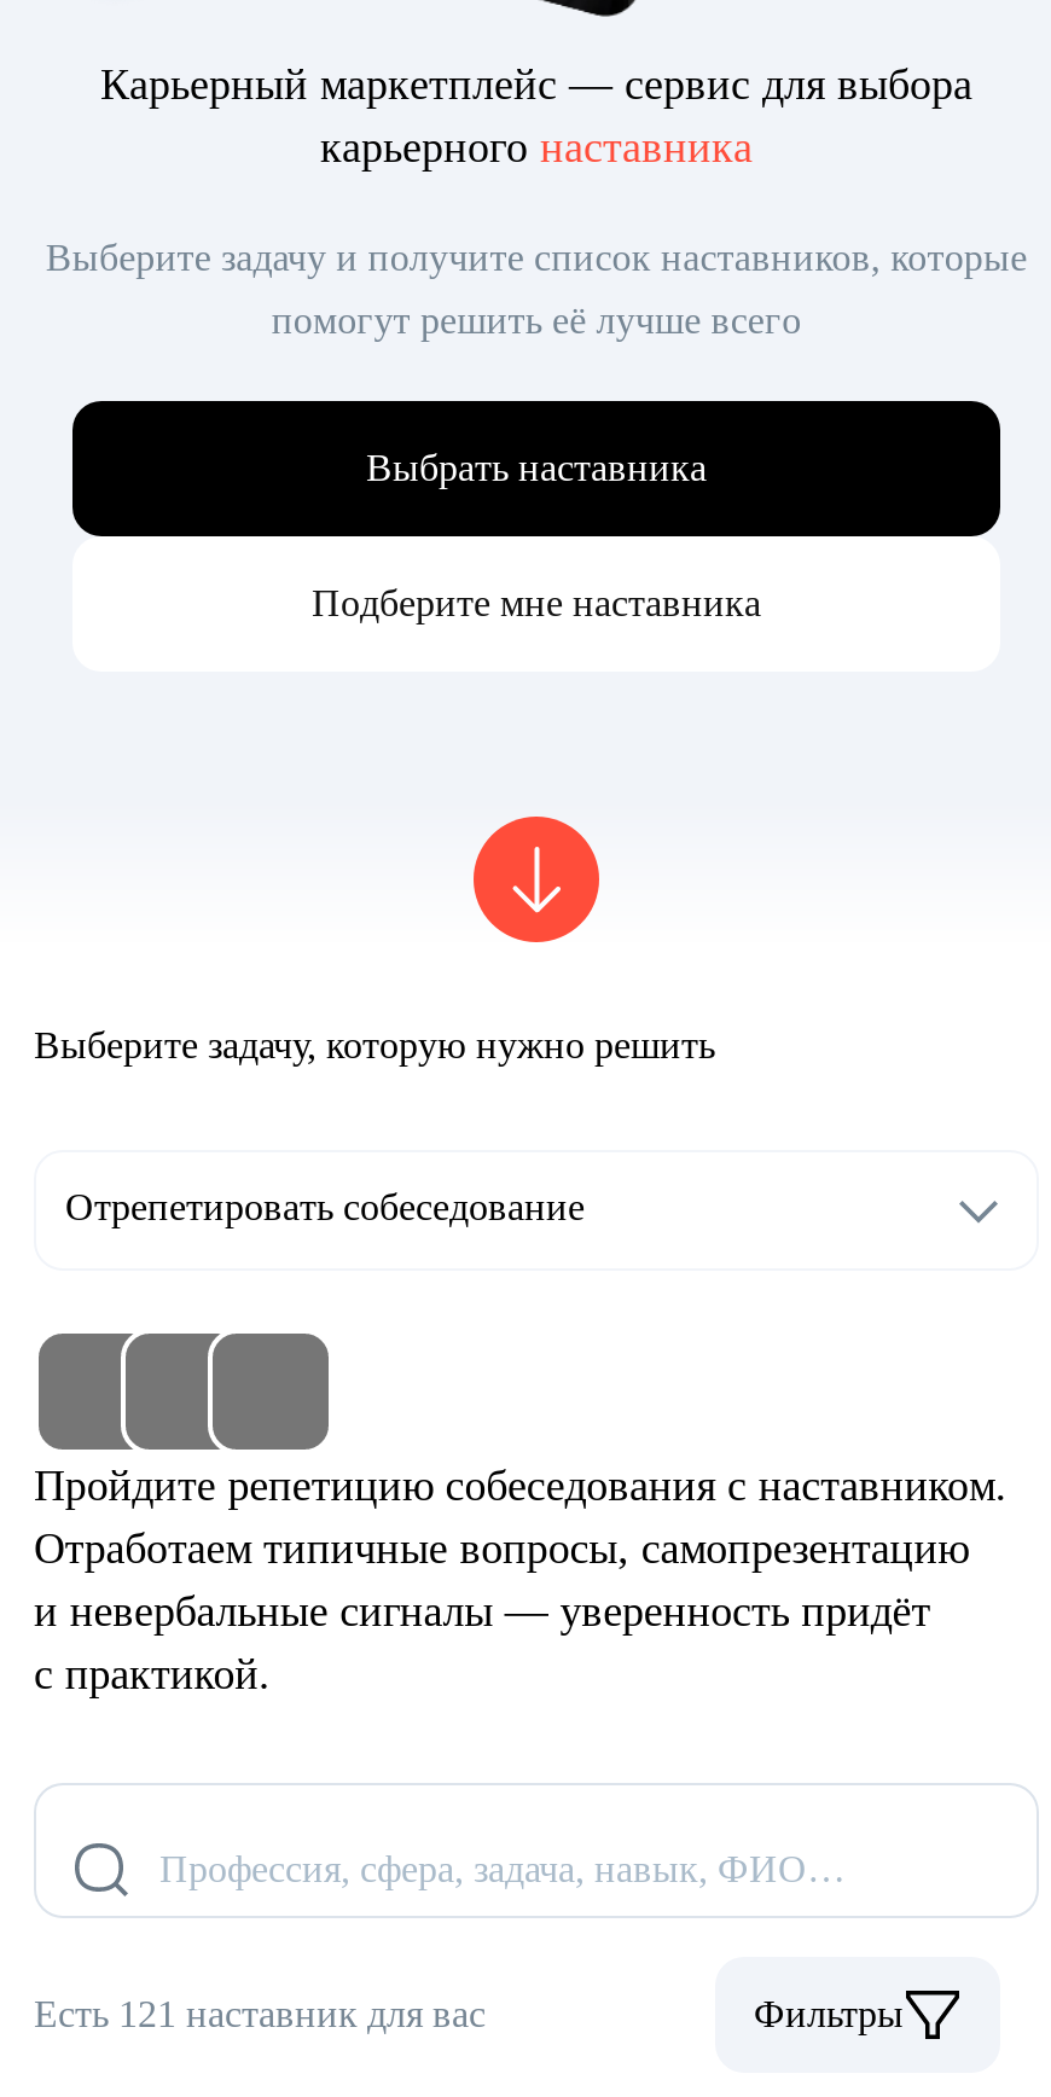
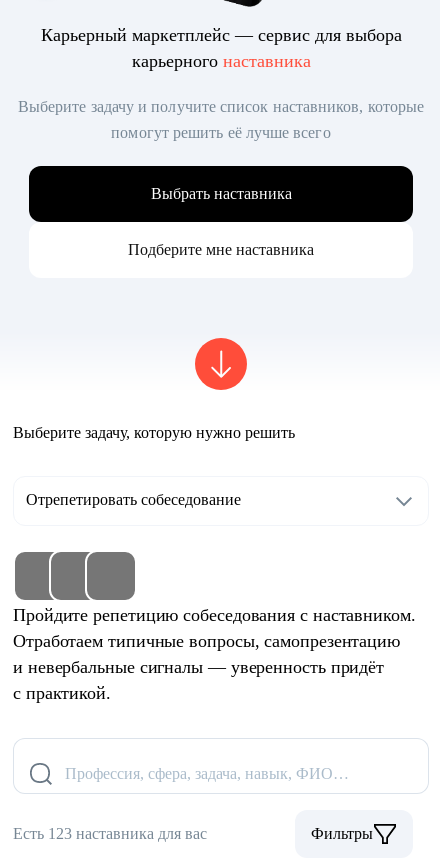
[34,1994,486,2035] Есть 121 наставник для вас -> [13,825,207,842] Есть 123 наставника для вас

